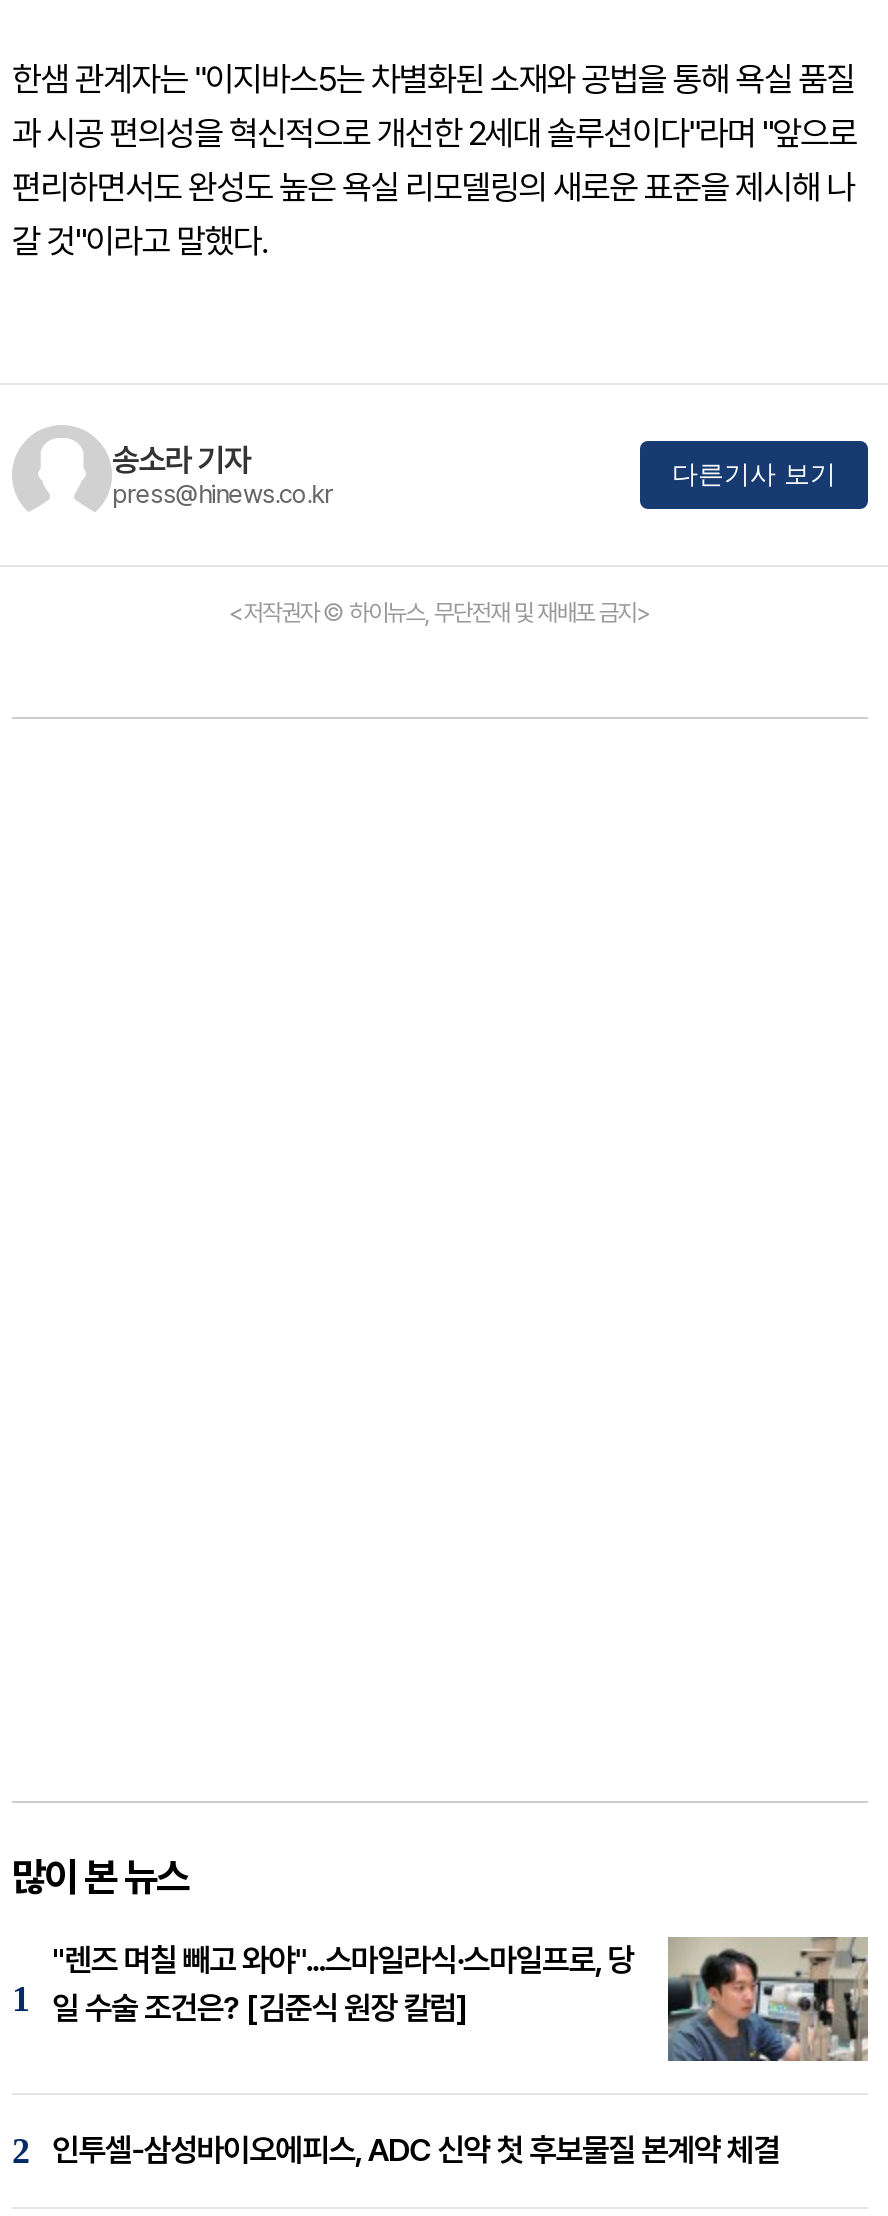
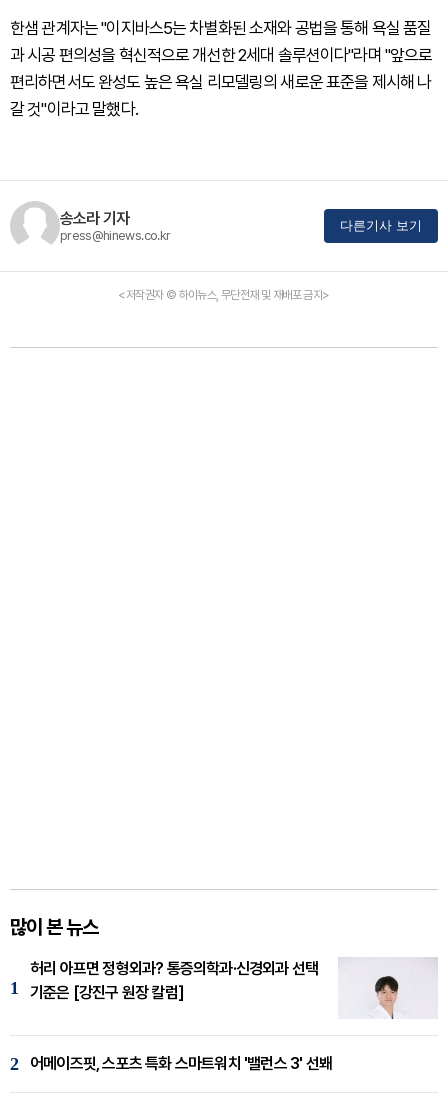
[52,1935,870,2063] [image] | "렌즈 며칠 빼고 와야"...스마일라식·스마일프로, 당 | 일 수술 조건은? [김준식 원장 칼럼] -> [30,957,438,1019] [image] | 허리 아프면 정형외과? 통증의학과·신경외과 선택 | 기준은 [강진구 원장 칼럼]
[52,2131,780,2169] 인투셀-삼성바이오에피스, ADC 신약 첫 후보물질 본계약 체결 -> [30,1054,332,1073] 어메이즈핏, 스포츠 특화 스마트워치 '밸런스 3' 선봬

